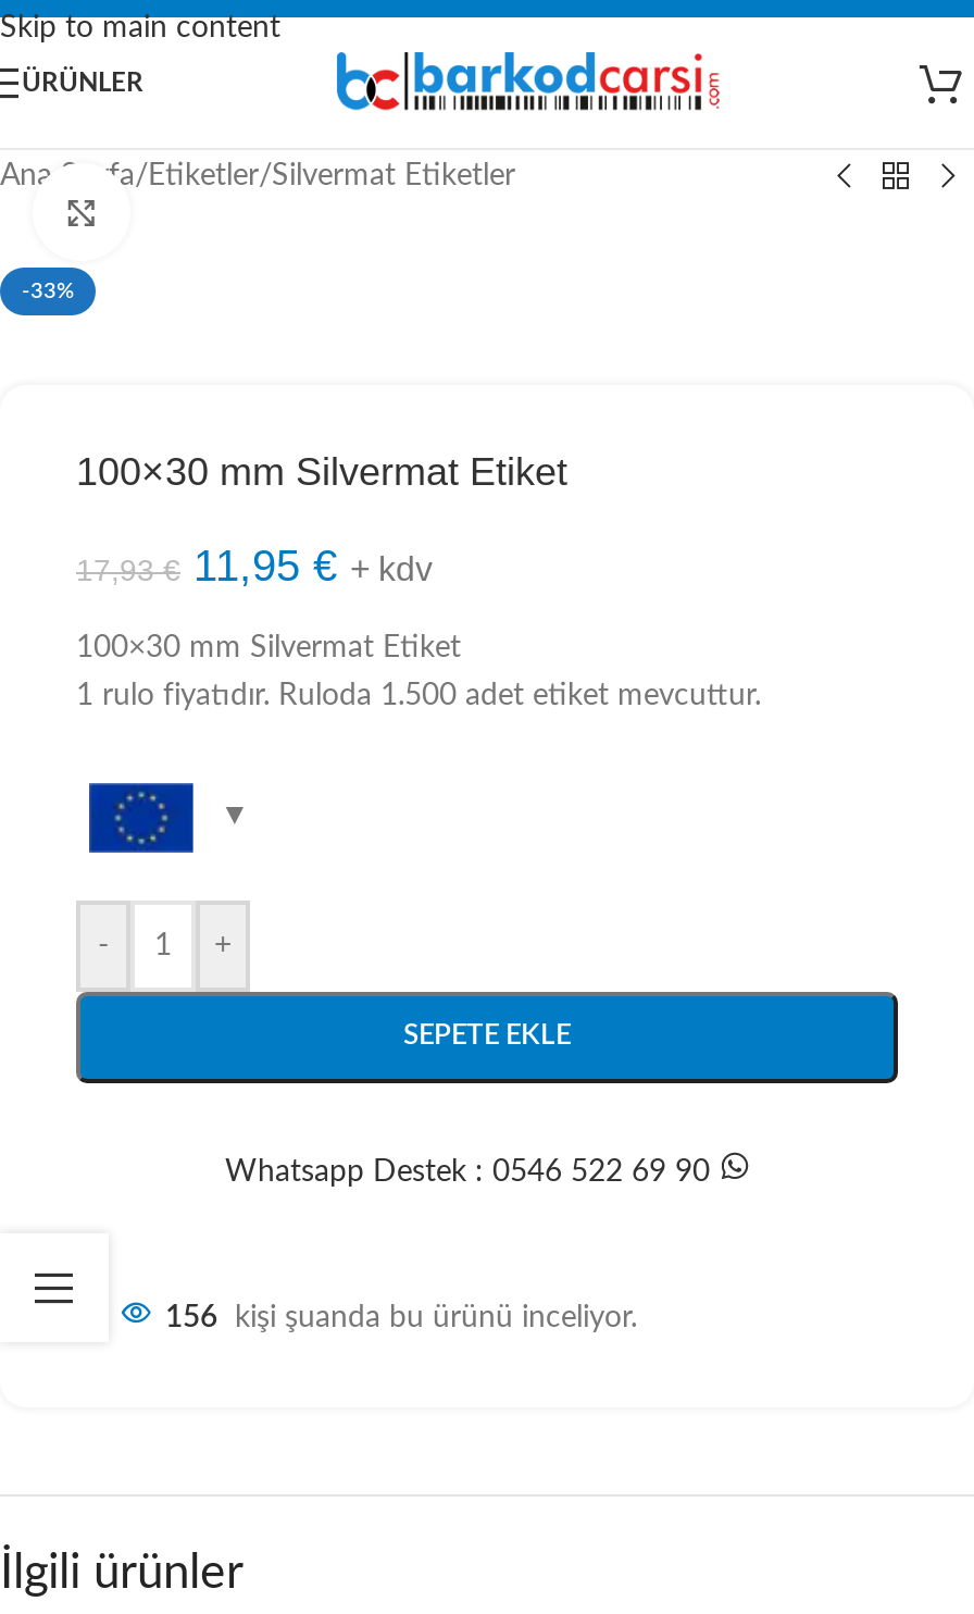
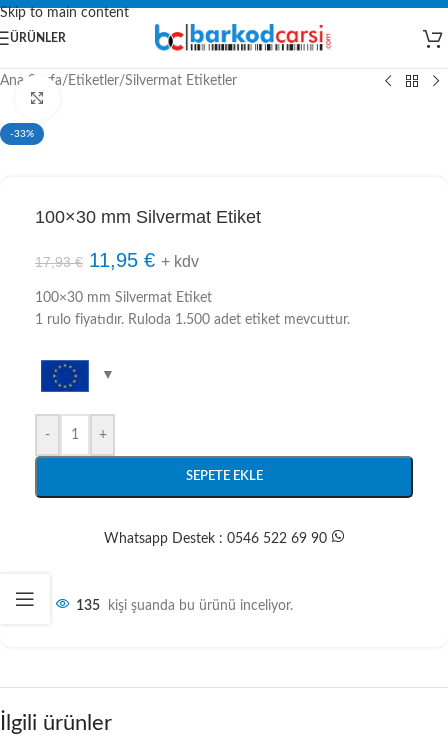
[165,1303,637,1333] 156 kişi şuanda bu ürünü inceliyor. -> [76,599,293,613] 135 kişi şuanda bu ürünü inceliyor.

